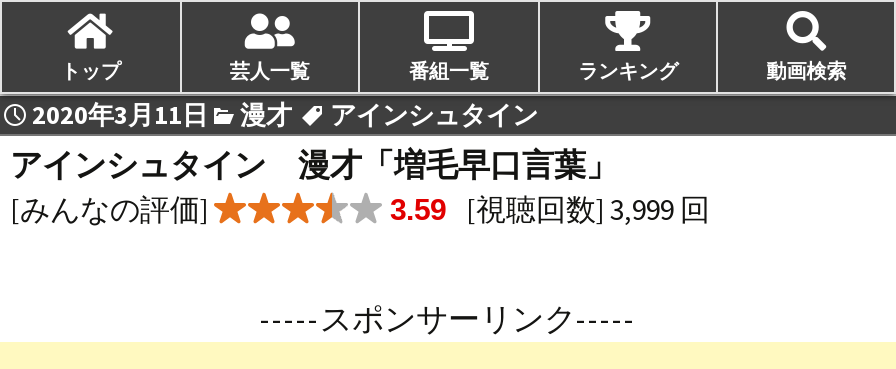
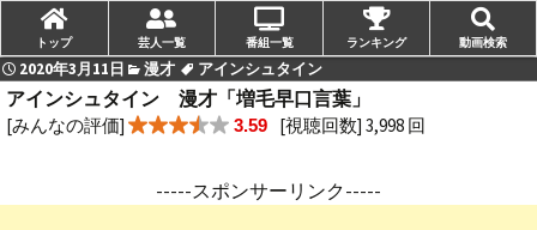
[390,190,710,228] 3.59 [視聴回数] 3,999 回 -> [234,114,426,137] 3.59 [視聴回数] 3,998 回

